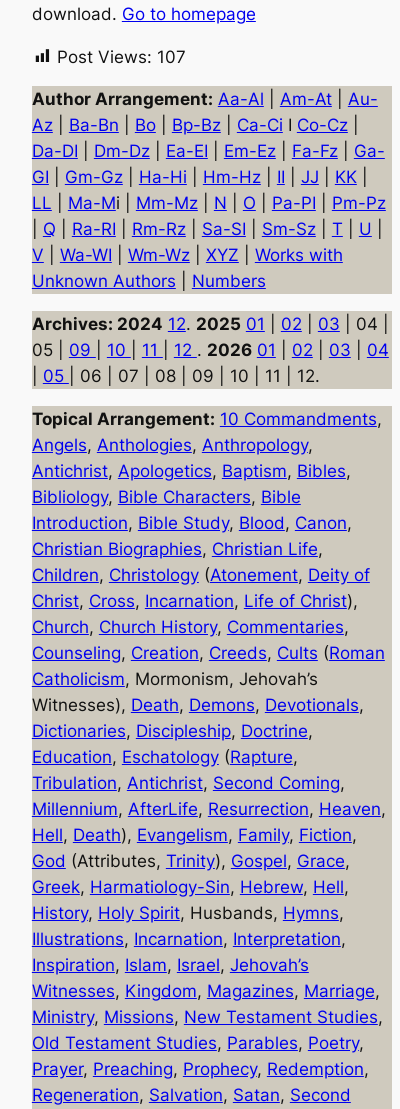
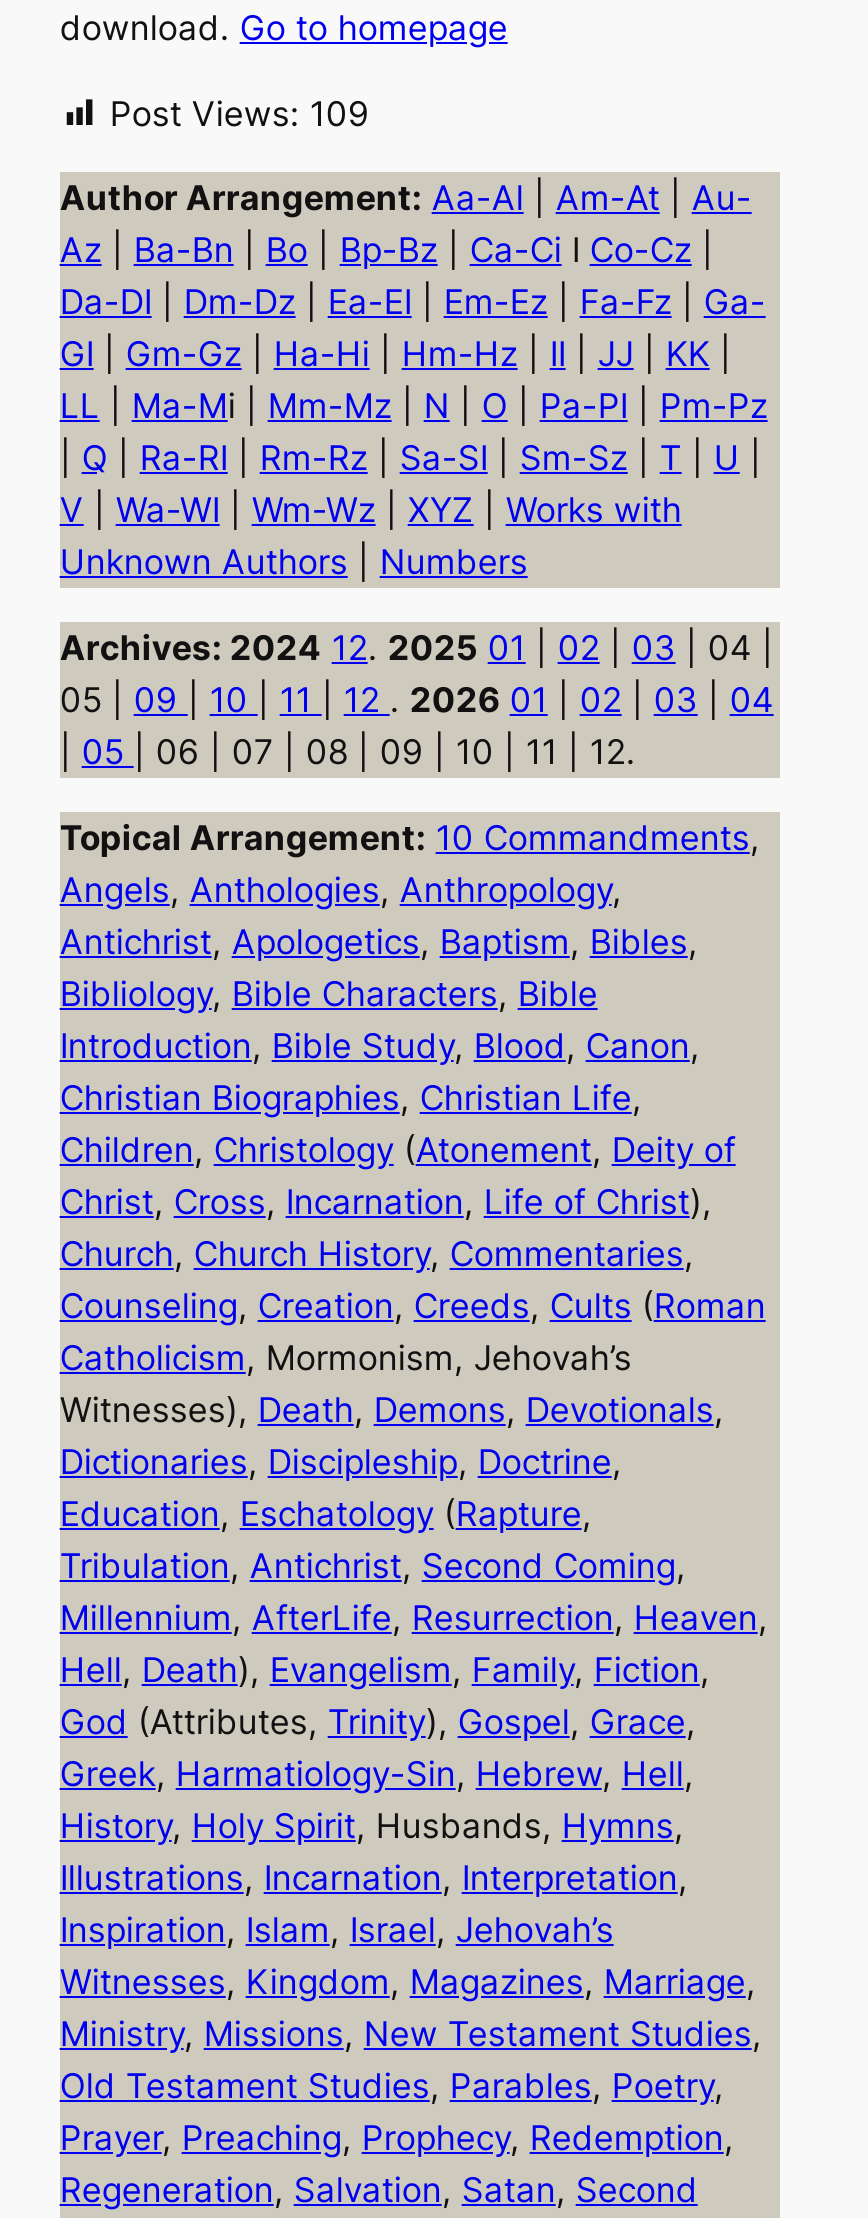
[57,47,186,67] Post Views: 107 -> [110,93,370,133] Post Views: 109

